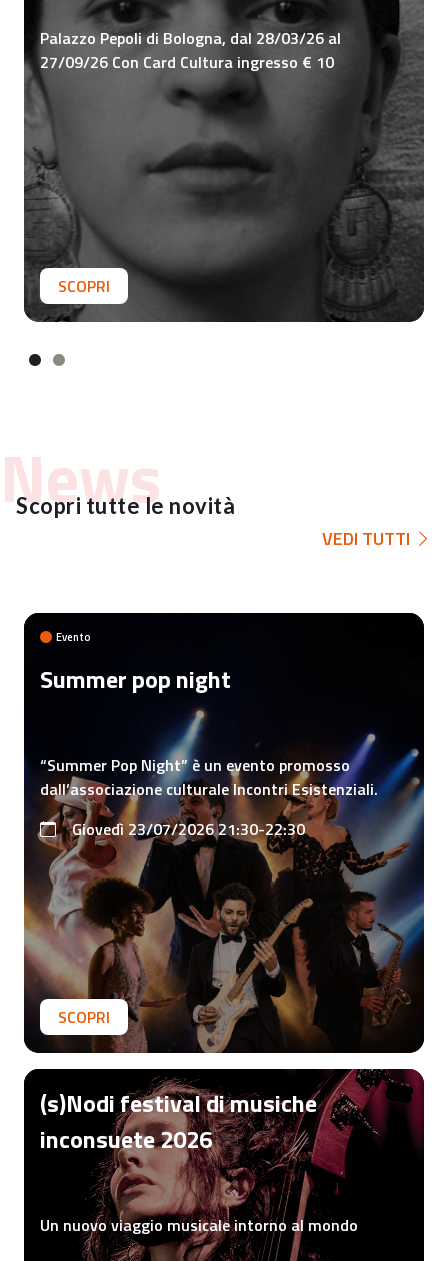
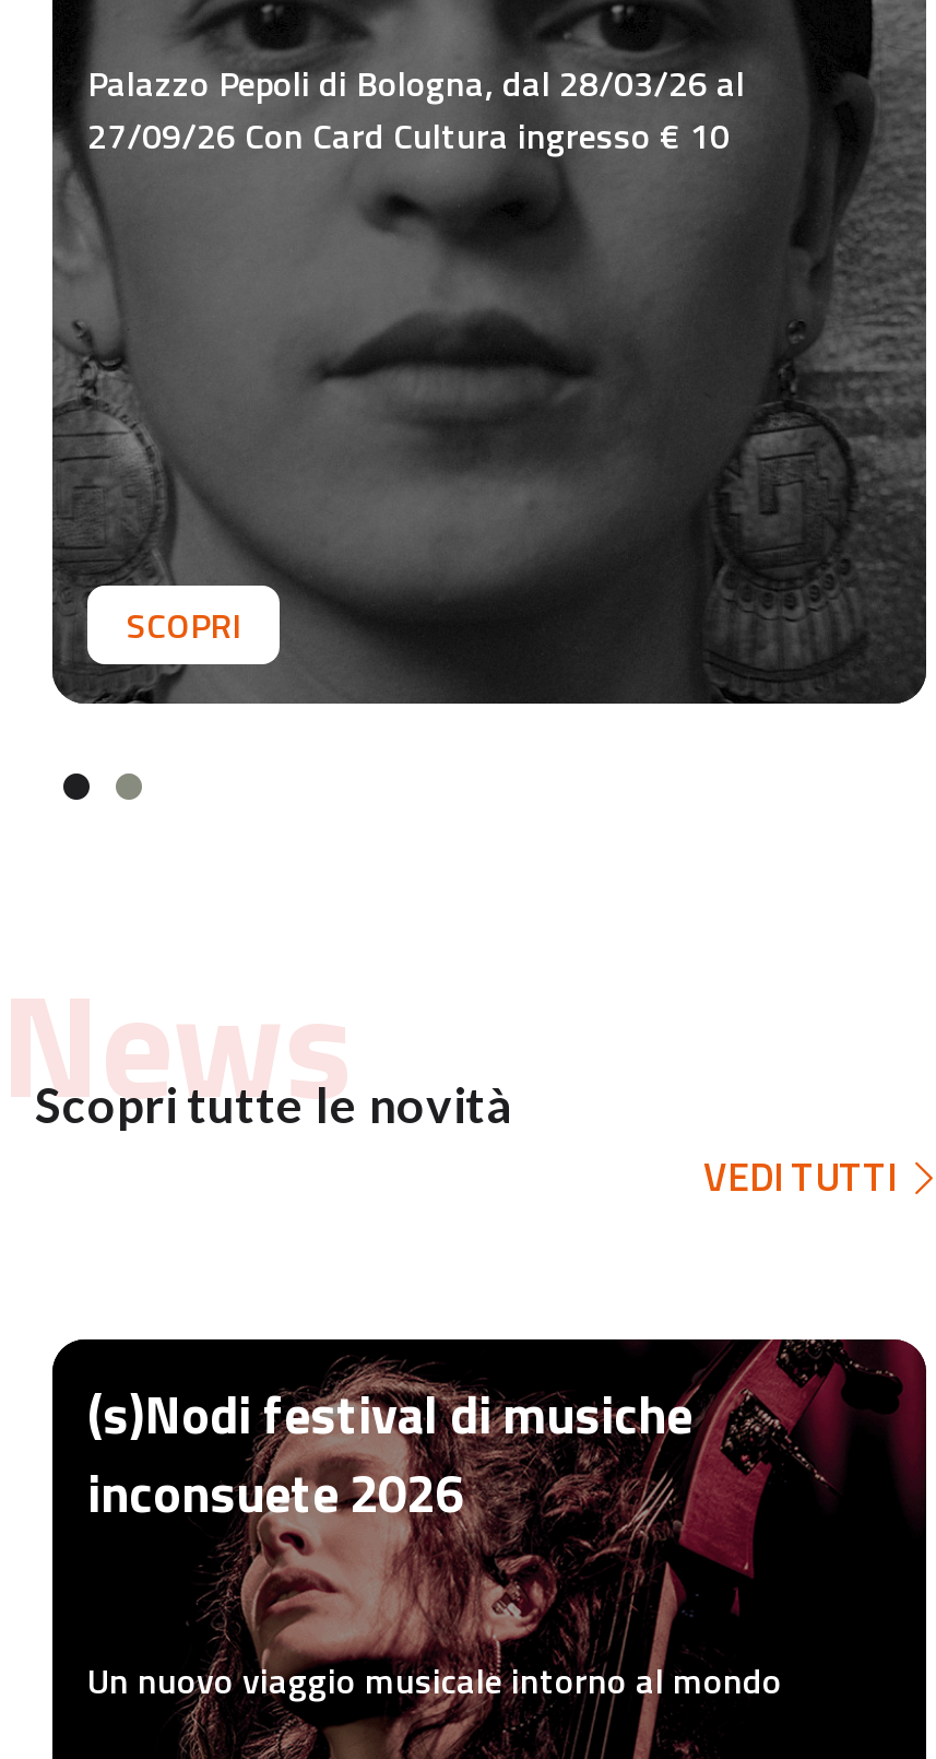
[23,613,425,1054] [image] | Evento | Summer pop night | “Summer Pop Night” è un evento promosso | dall’associazione culturale Incontri Esistenziali. | Giovedì 23/07/2026 21:30-22:30 -> none
[58,1004,110,1028] SCOPRI -> none

